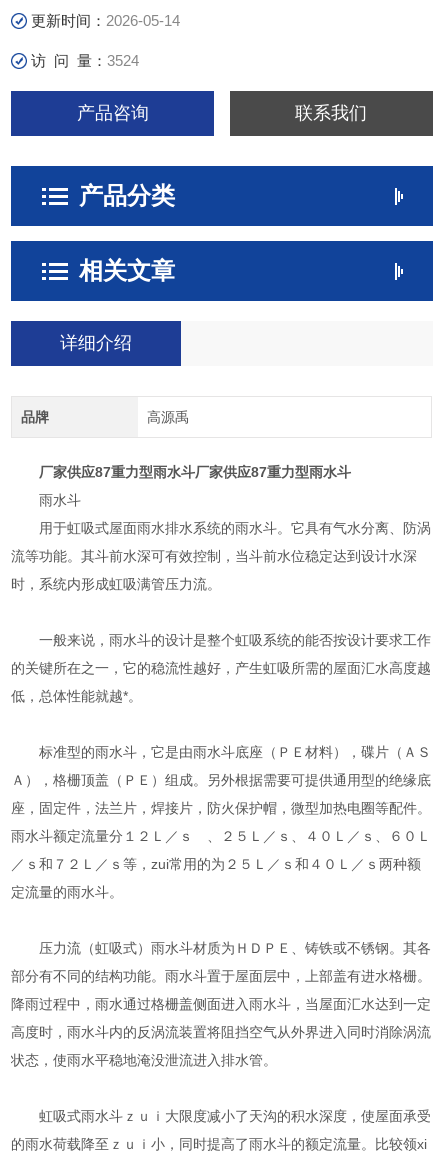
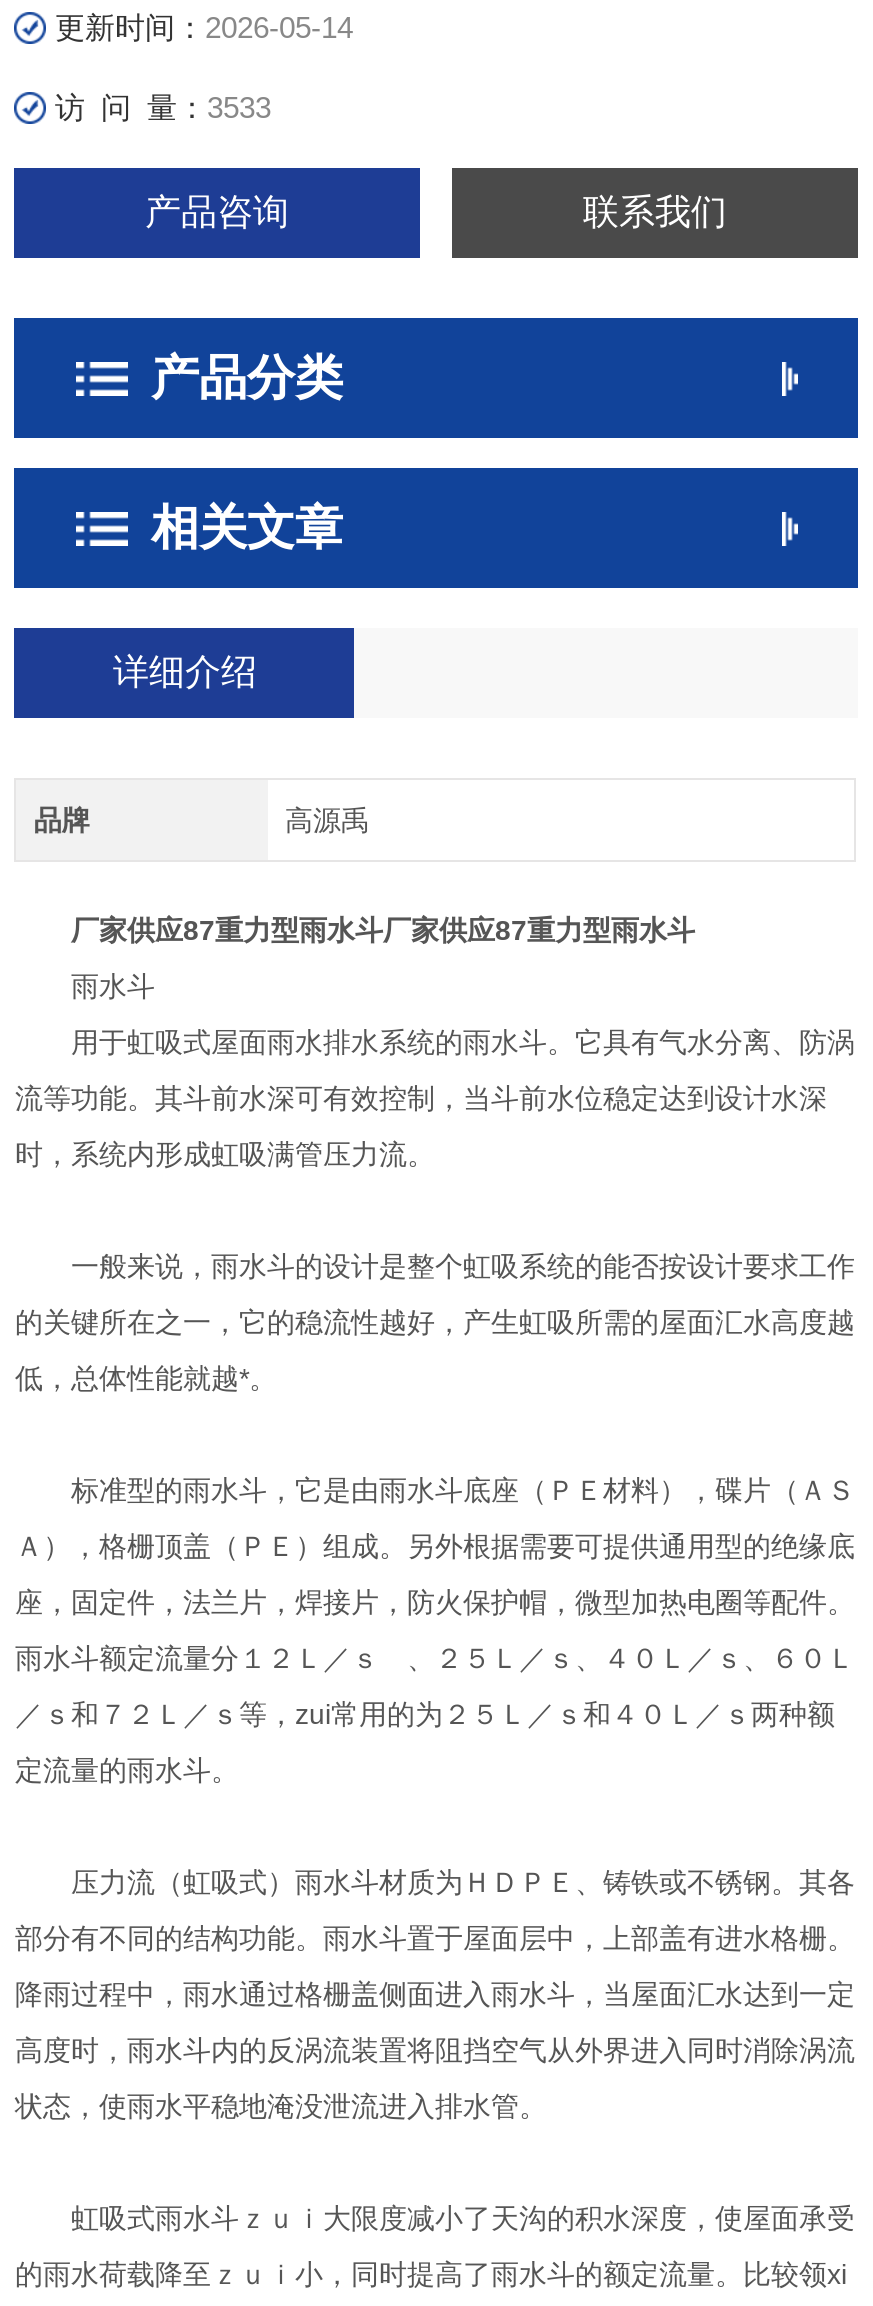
[31,52,139,69] 访 问 量：3524 -> [55,90,271,124] 访 问 量：3533

